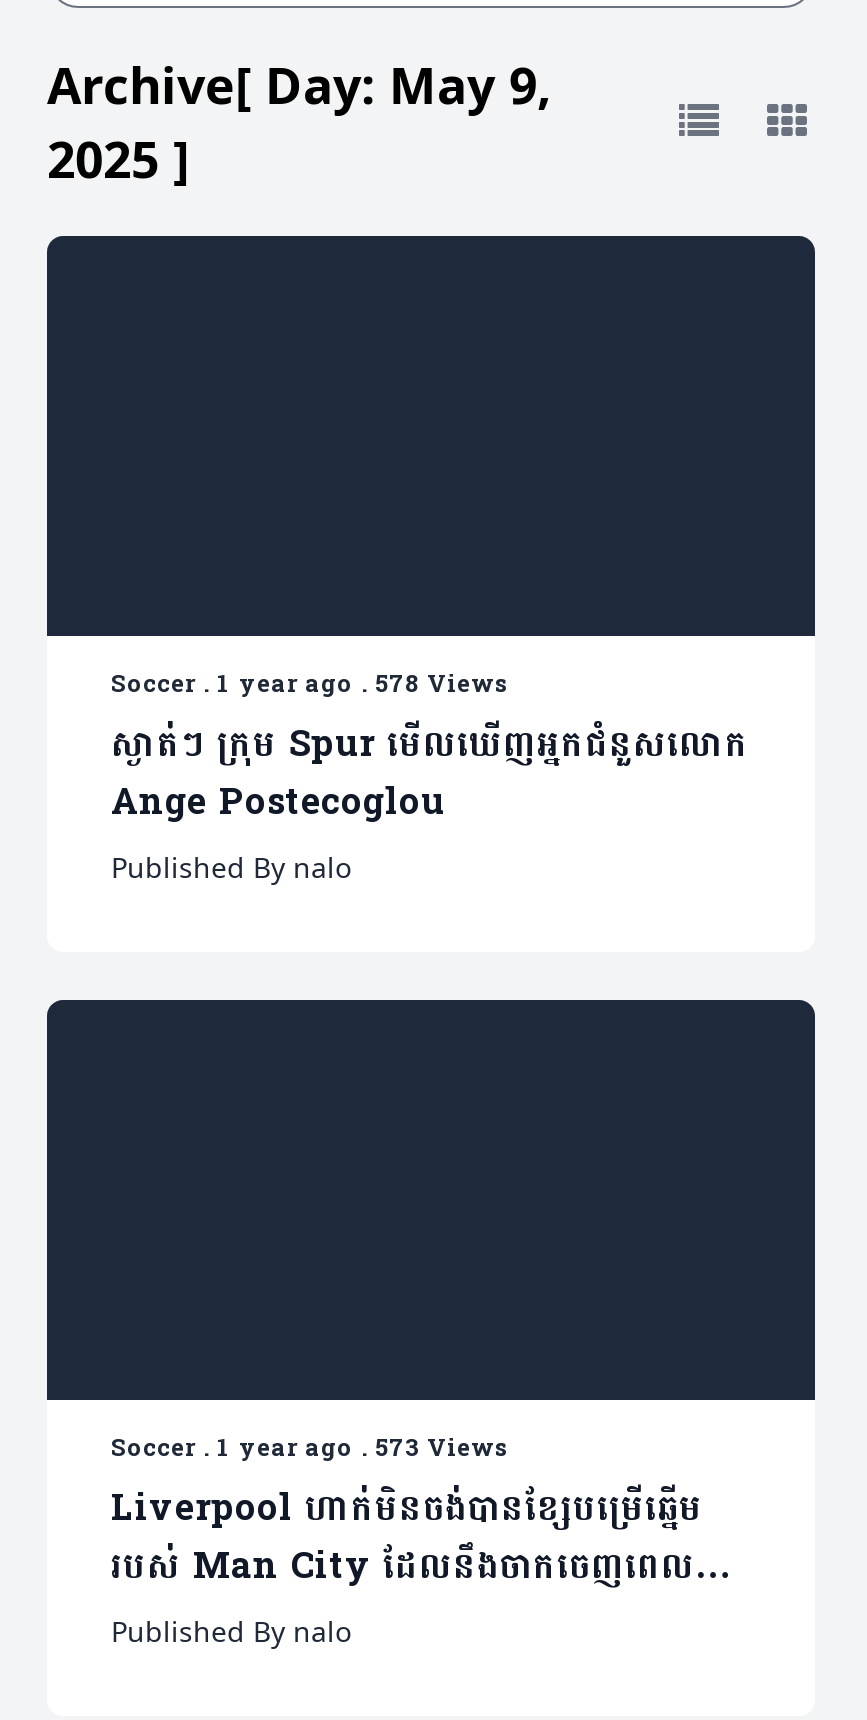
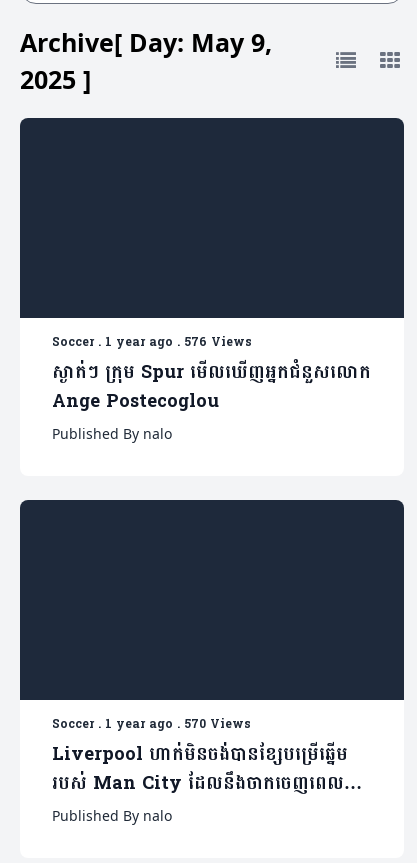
[111,662,509,706] Soccer. 1 year ago. 578 Views -> [52,331,252,353] Soccer. 1 year ago. 576 Views
[111,1426,509,1470] Soccer. 1 year ago. 573 Views -> [52,713,251,735] Soccer. 1 year ago. 570 Views

